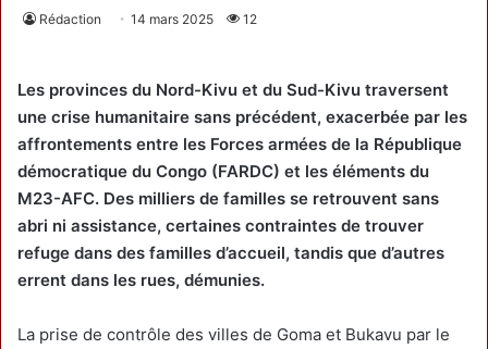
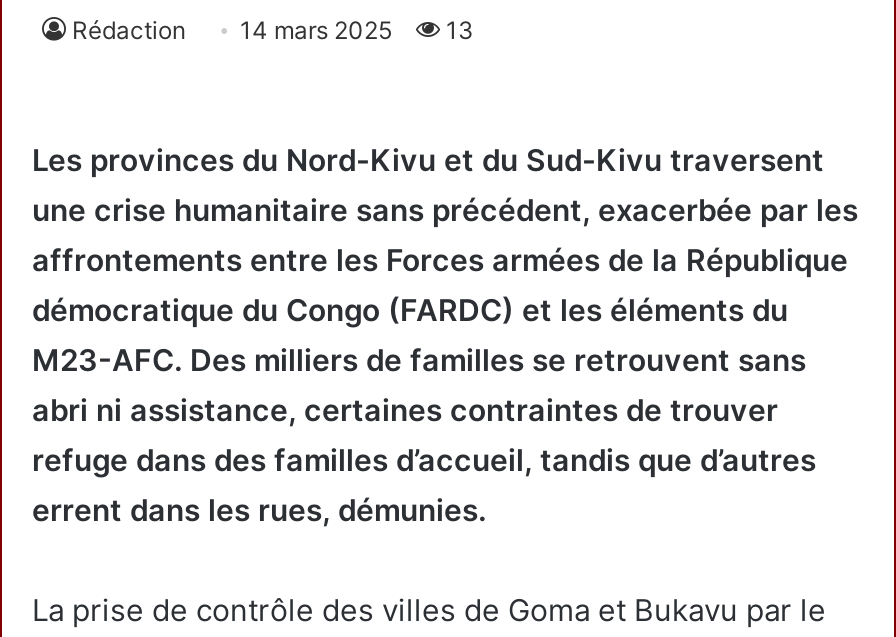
[39,11,257,27] Rédaction 14 mars 2025 12 -> [72,15,474,45] Rédaction 14 mars 2025 13

